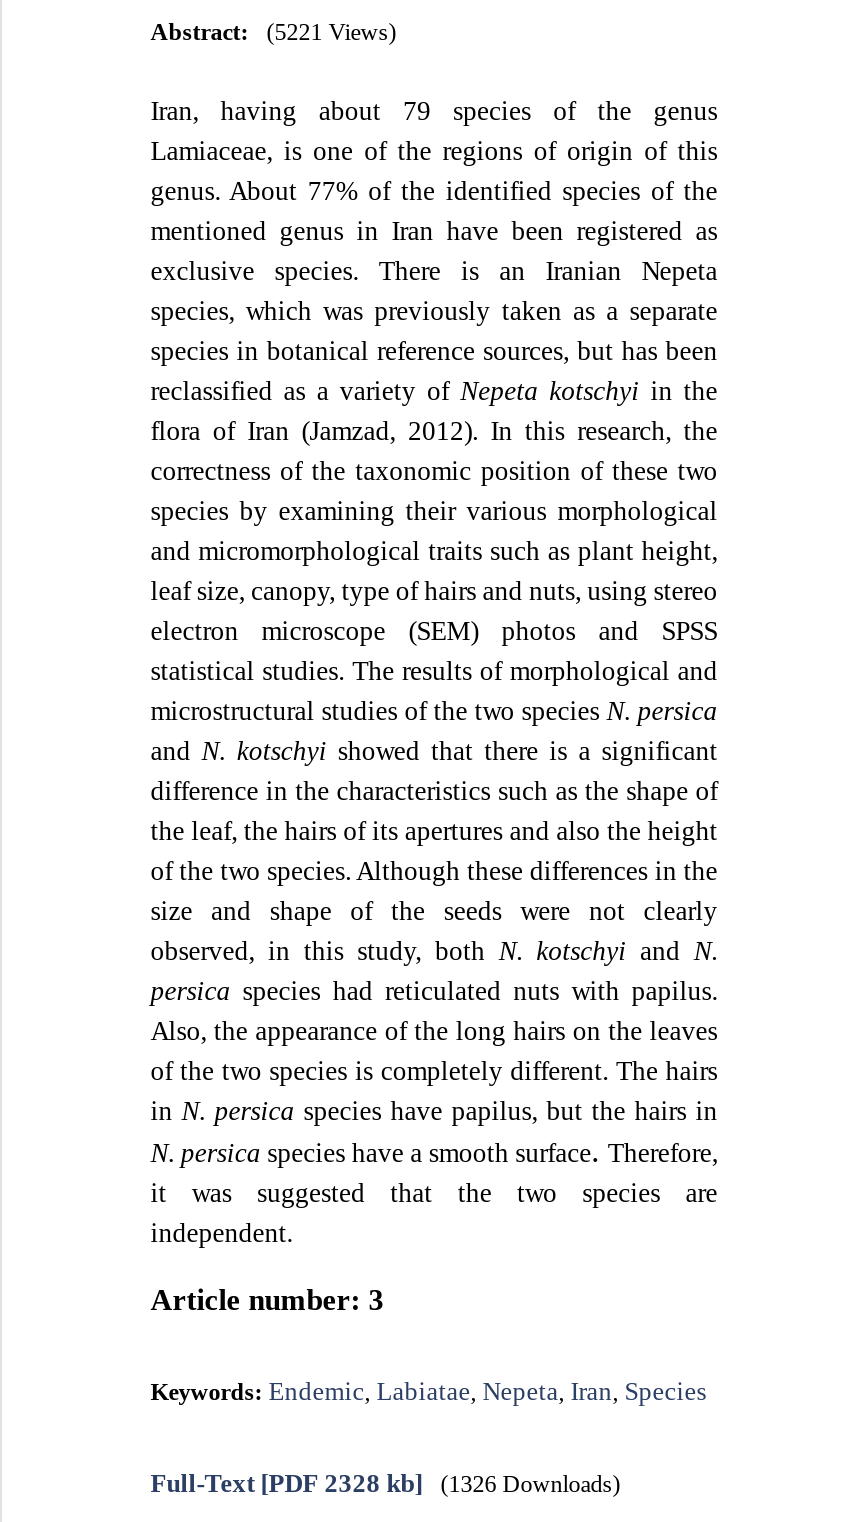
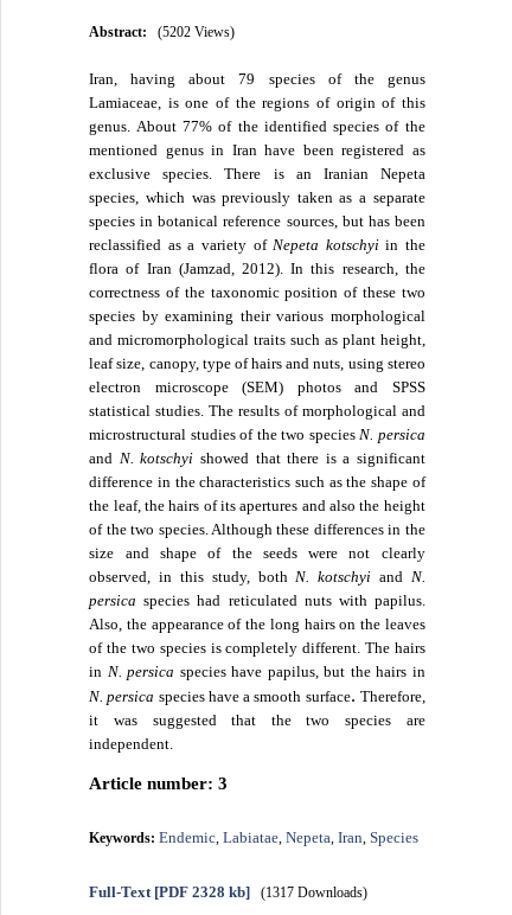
[150,18,396,46] Abstract: (5221 Views) -> [89,24,235,40] Abstract: (5202 Views)
[150,1468,620,1498] Full-Text [PDF 2328 kb] (1326 Downloads) -> [89,883,368,901] Full-Text [PDF 2328 kb] (1317 Downloads)

